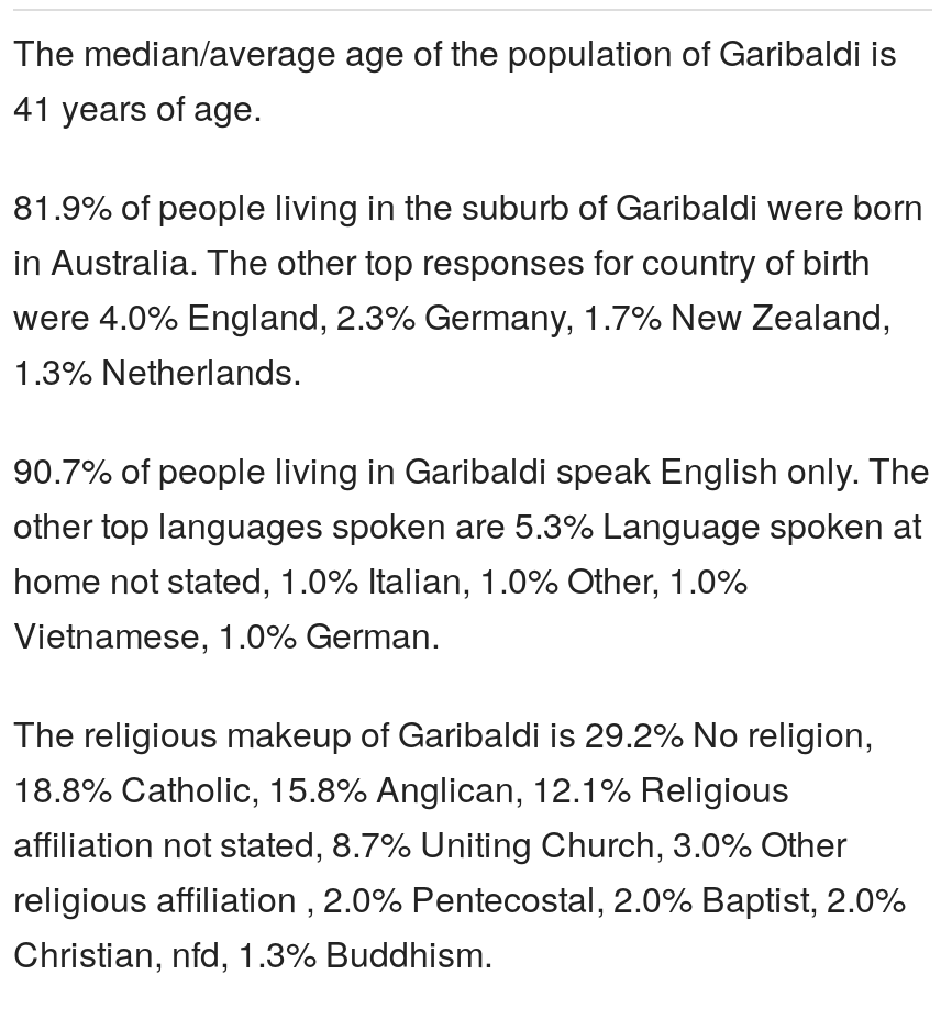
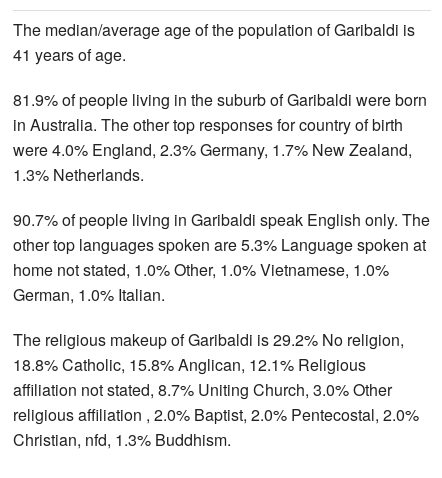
[13,554,748,659] home not stated, 1.0% Italian, 1.0% Other, 1.0% | Vietnamese, 1.0% German. -> [13,258,389,306] home not stated, 1.0% Other, 1.0% Vietnamese, 1.0% | German, 1.0% Italian.
[13,872,906,923] religious affiliation , 2.0% Pentecostal, 2.0% Baptist, 2.0% -> [13,403,419,426] religious affiliation , 2.0% Baptist, 2.0% Pentecostal, 2.0%

